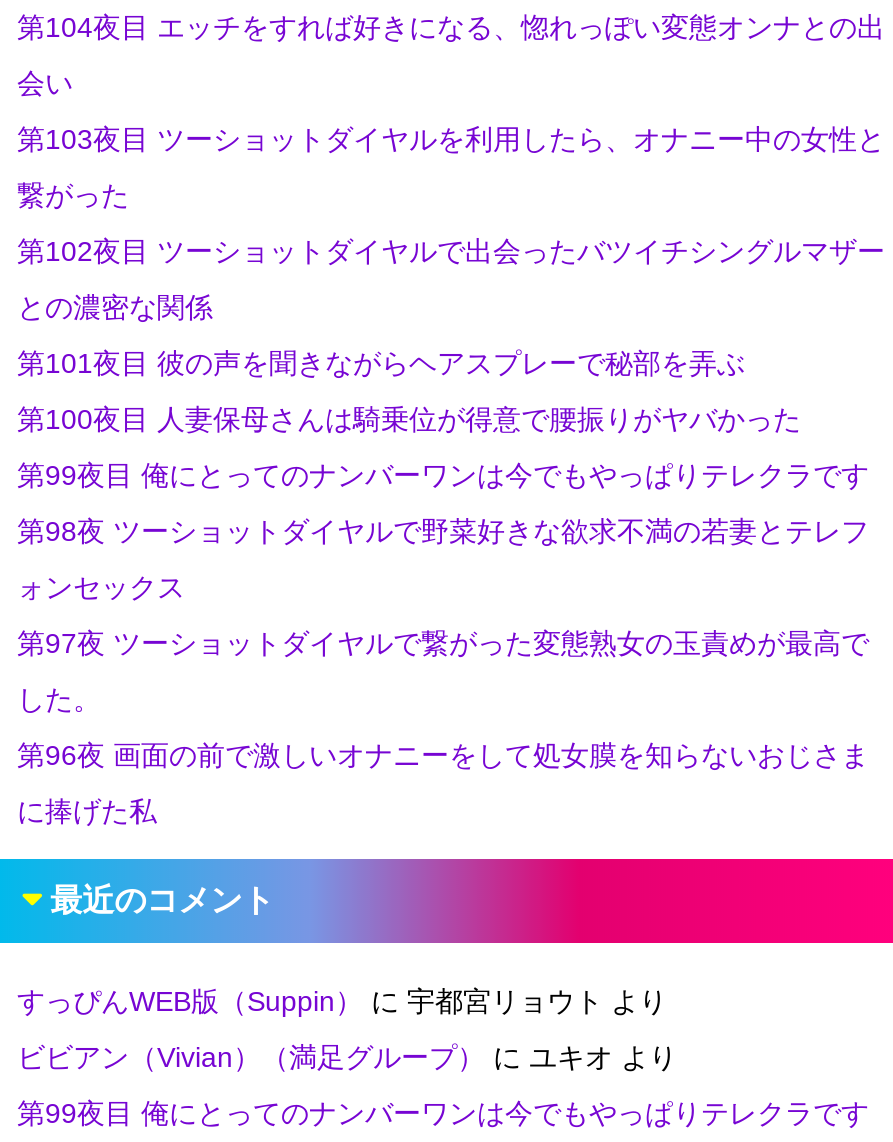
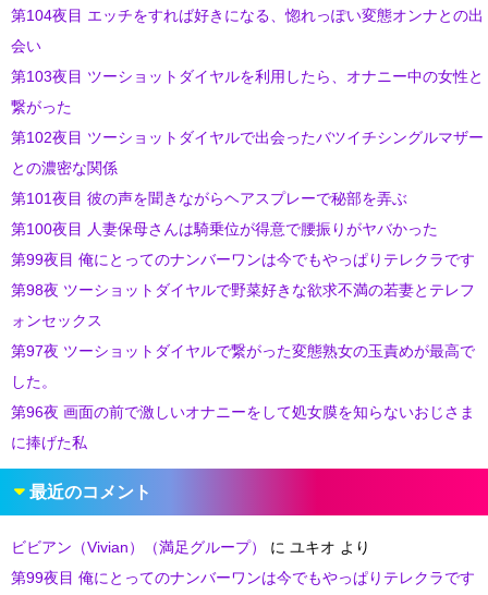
[17,986,667,1018] すっぴんWEB版（Suppin）に宇都宮リョウトより -> none

